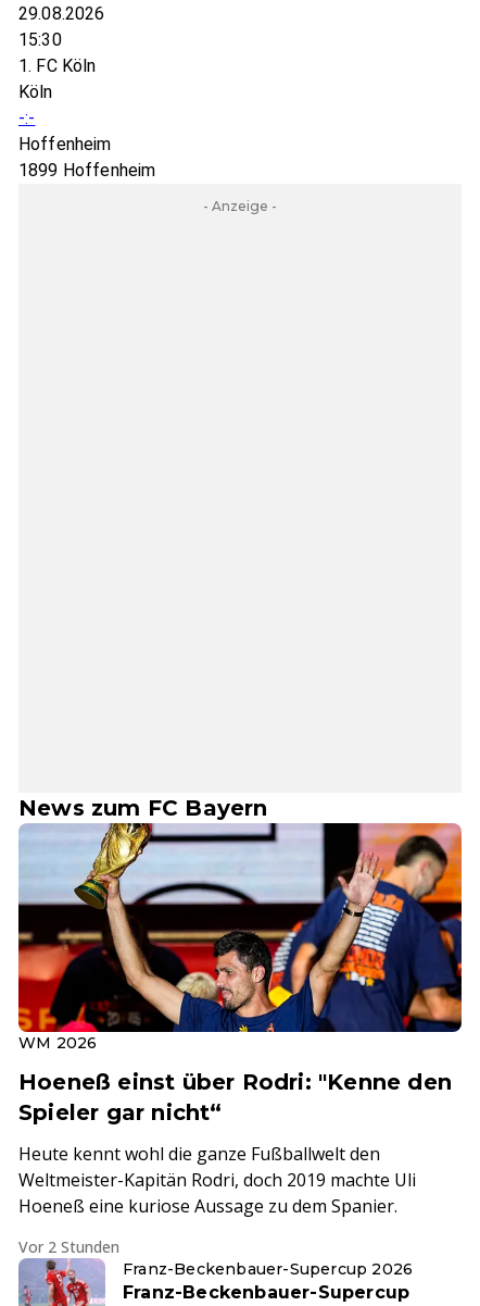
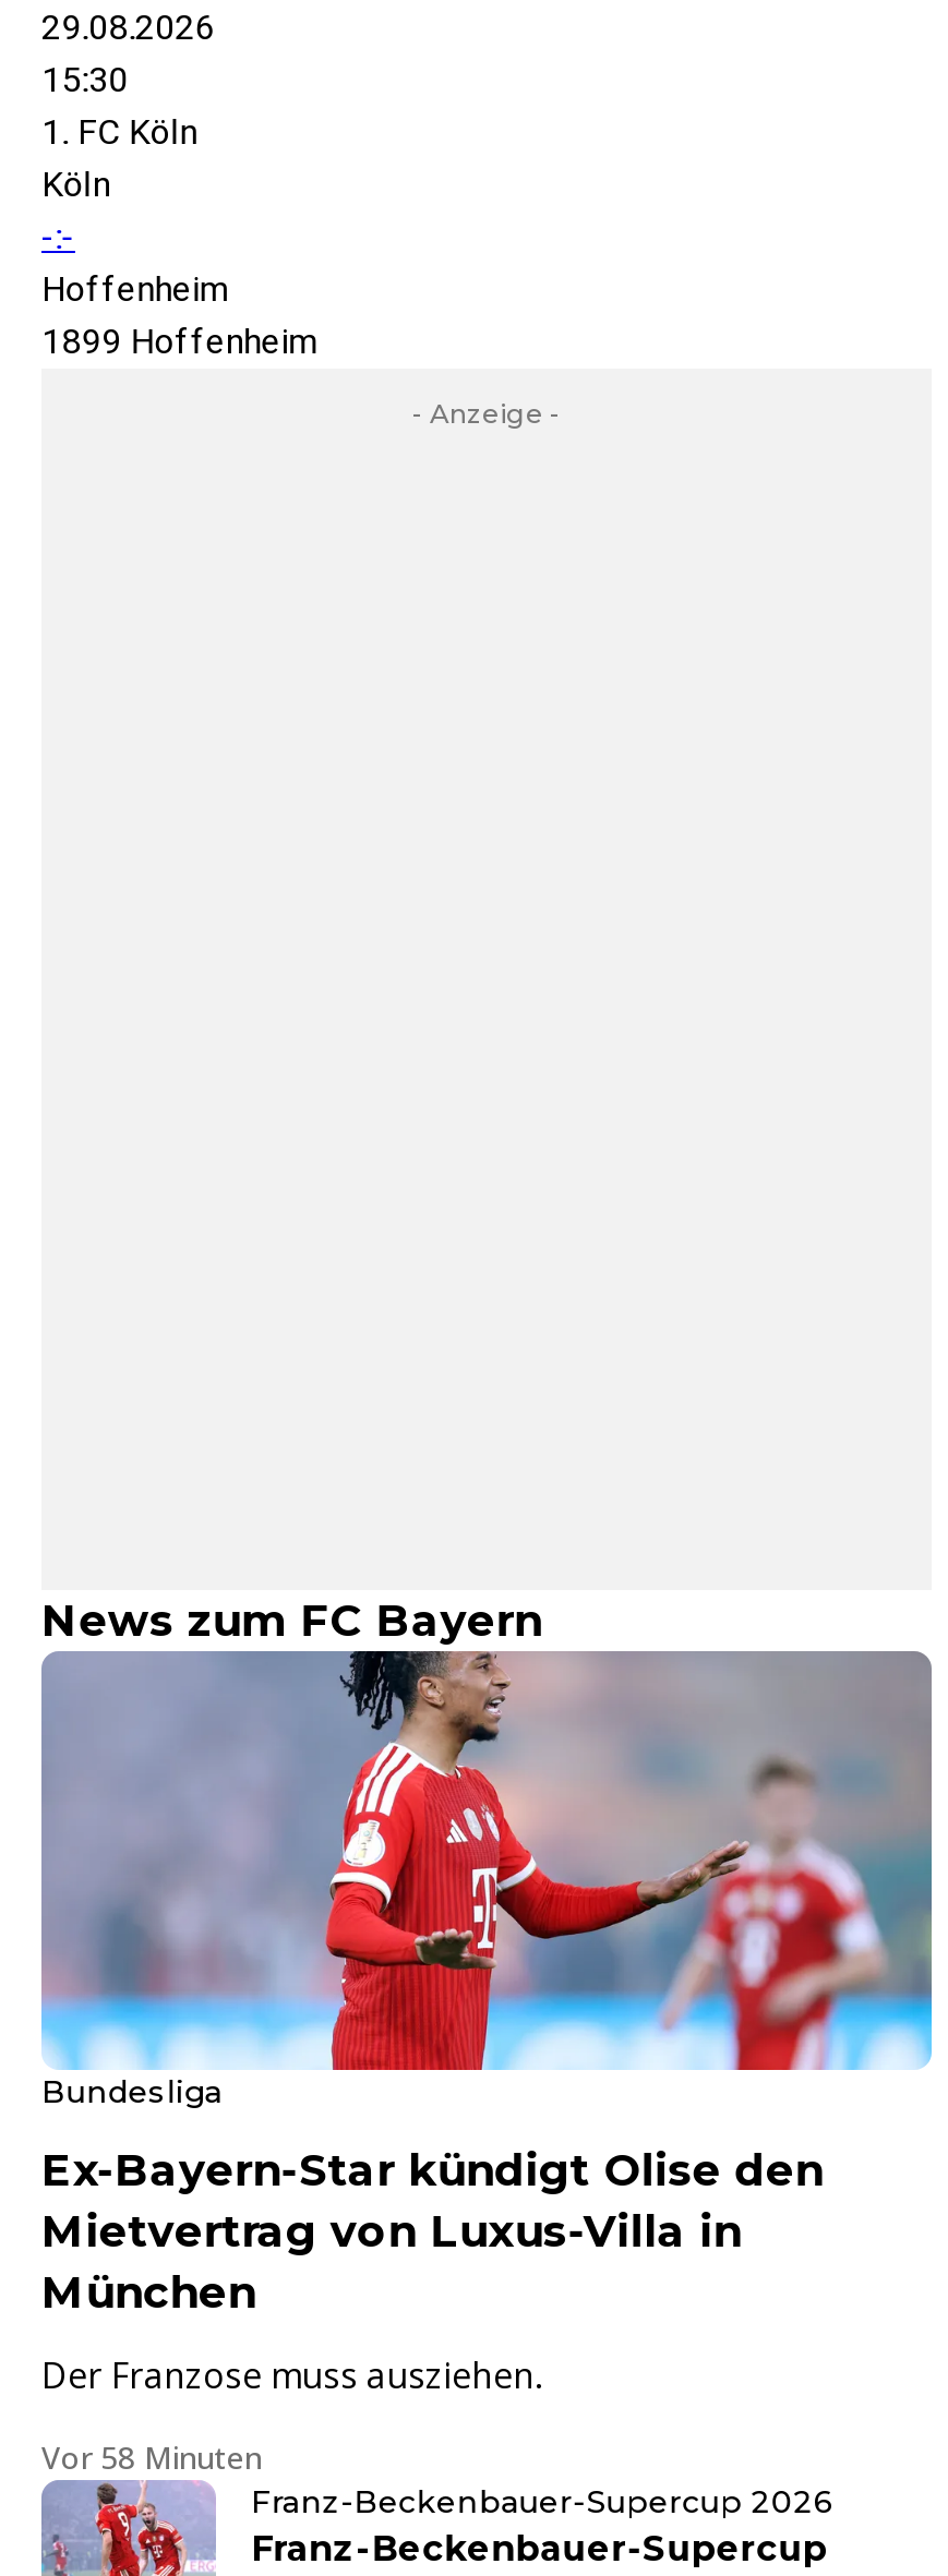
[17,823,463,1053] [image] | WM 2026 -> [39,1649,934,2111] [image] | Bundesliga
[18,1069,452,1125] Hoeneß einst über Rodri: "Kenne den | Spieler gar nicht“ -> [41,2144,823,2319] Ex-Bayern-Star kündigt Olise den | Mietvertrag von Luxus-Villa in | München
[18,1142,416,1218] Heute kennt wohl die ganze Fußballwelt den | Weltmeister-Kapitän Rodri, doch 2019 machte Uli | Hoeneß eine kuriose Aussage zu dem Spanier. -> [41,2351,541,2399] Der Franzose muss ausziehen.
[18,1236,119,1257] Vor 2 Stunden -> [41,2436,262,2478] Vor 58 Minuten

